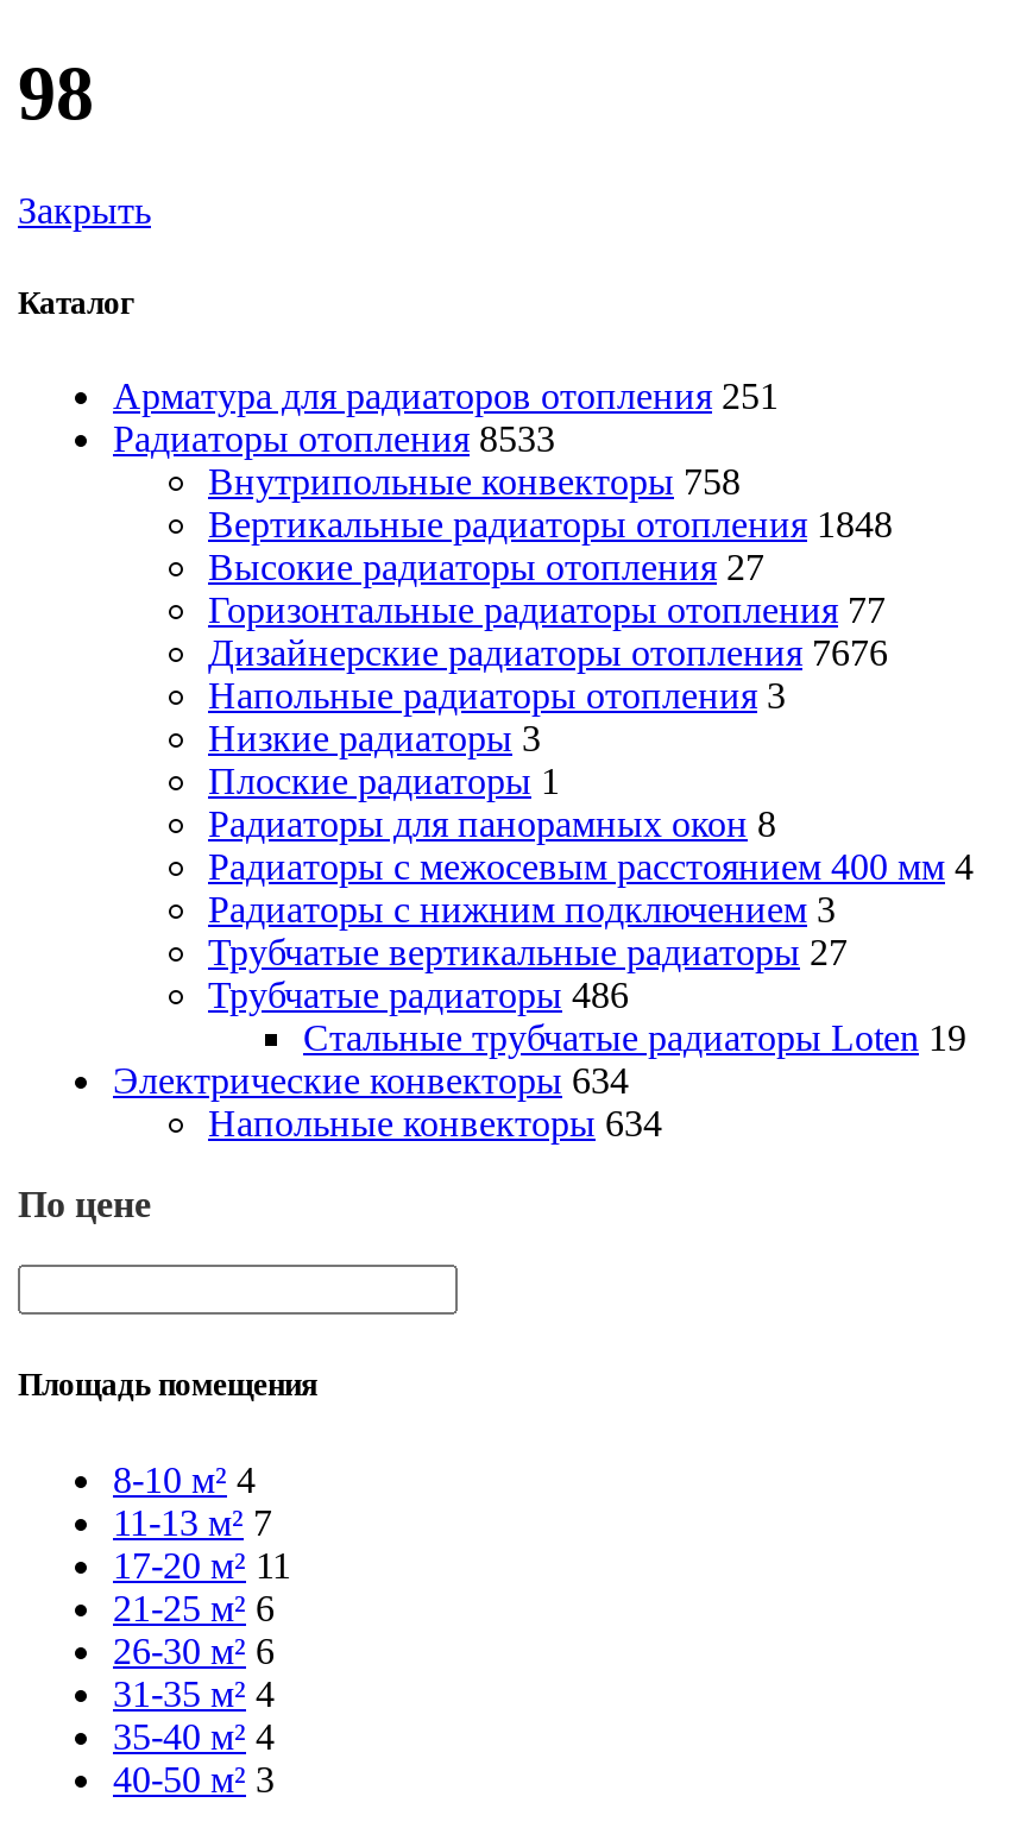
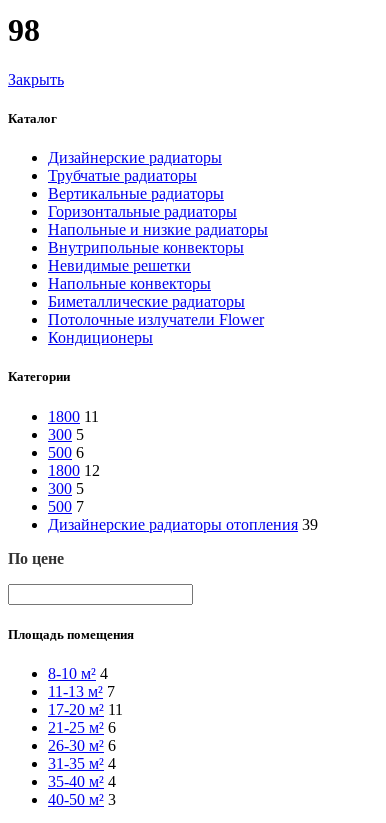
[113,376,974,1144] Арматура для радиаторов отопления 251 | Радиаторы отопления 8533 | Внутрипольные конвекторы 758 | Вертикальные радиаторы отопления 1848 | Высокие радиаторы отопления 27 | Горизонтальные радиаторы отопления 77 | Дизайнерские радиаторы отопления 7676 | Напольные радиаторы отопления 3 | Низкие радиаторы 3 | Плоские радиаторы 1 | Радиаторы для панорамных окон 8 | Радиаторы с межосевым расстоянием 400 мм 4 | Радиаторы с нижним подключением 3 | Трубчатые вертикальные радиаторы 27 | Трубчатые радиаторы 486 | Cтальные трубчатые радиаторы Loten 19 | Электрические конвекторы 634 | Напольные конвекторы 634 -> [8,149,318,533] Дизайнерские радиаторы | Трубчатые радиаторы | Вертикальные радиаторы | Горизонтальные радиаторы | Напольные и низкие радиаторы | Внутрипольные конвекторы | Невидимые решетки | Напольные конвекторы | Биметаллические радиаторы | Потолочные излучатели Flower | Кондиционеры | Категории | 1800 11 | 300 5 | 500 6 | 1800 12 | 300 5 | 500 7 | Дизайнерские радиаторы отопления 39

